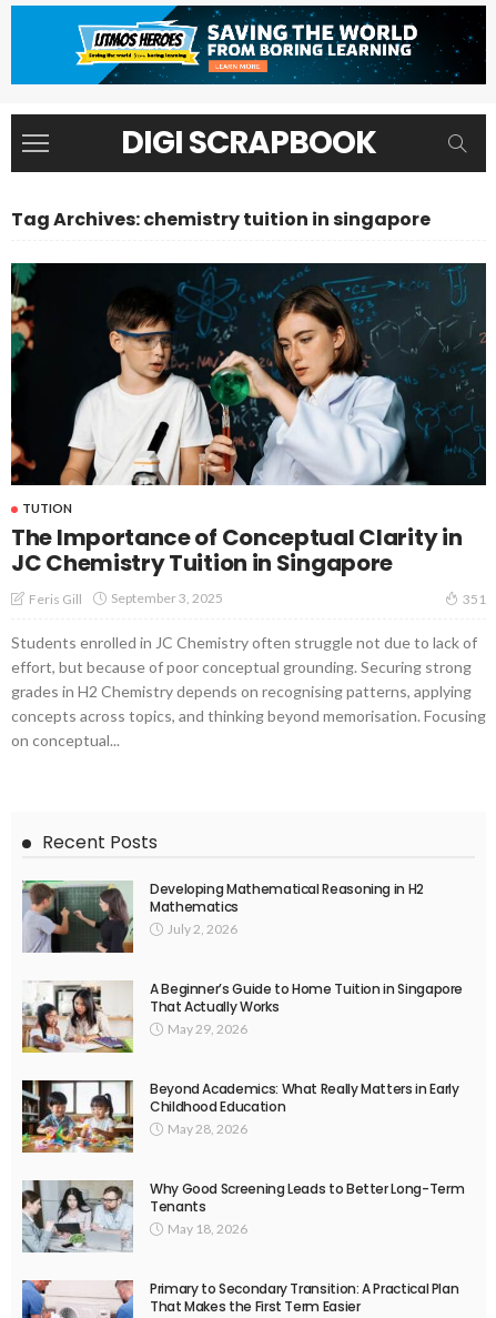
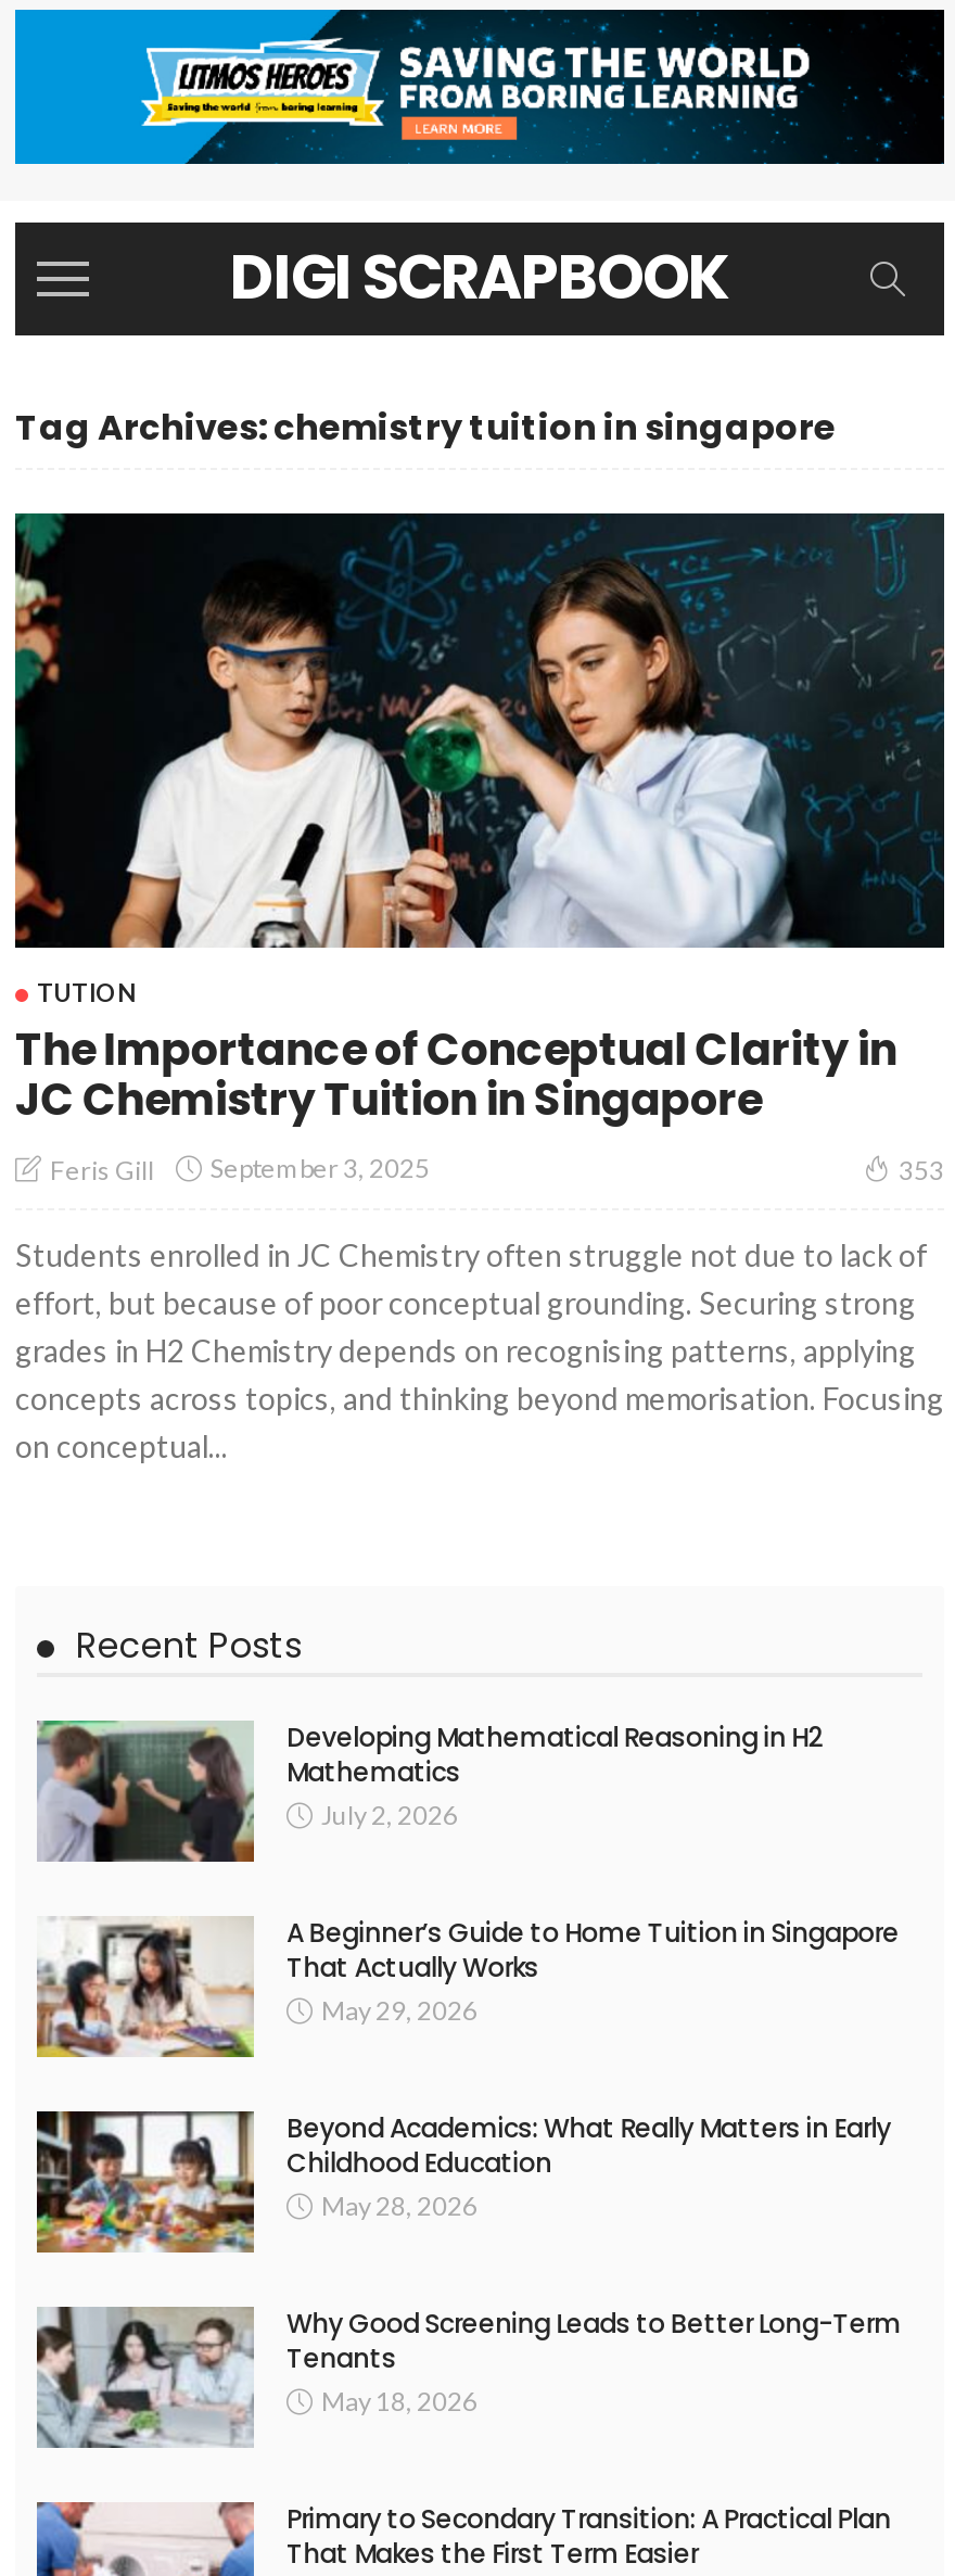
[463,590,486,607] 351 -> [899,1154,944,1186] 353

